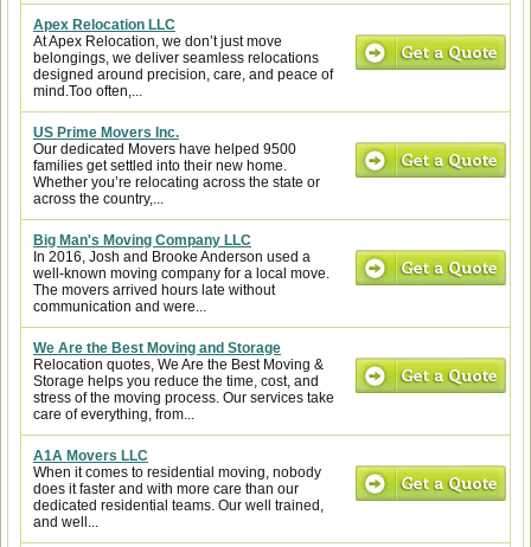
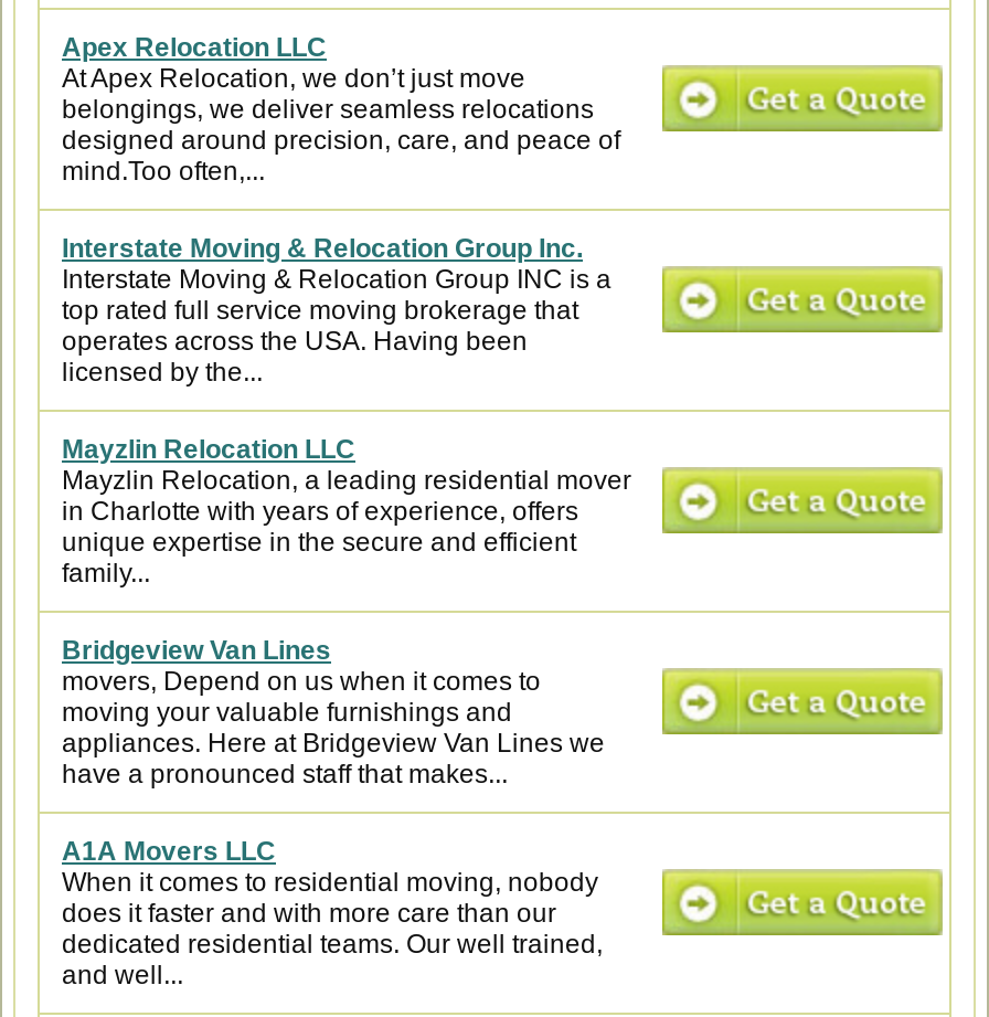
[33,124,320,207] US Prime Movers Inc. | Our dedicated Movers have helped 9500 | families get settled into their new home. | Whether you’re relocating across the state or | across the country,... -> [62,233,612,388] Interstate Moving & Relocation Group Inc. | Interstate Moving & Relocation Group INC is a | top rated full service moving brokerage that | operates across the USA. Having been | licensed by the...
[33,232,330,315] Big Man's Moving Company LLC | In 2016, Josh and Brooke Anderson used a | well-known moving company for a local move. | The movers arrived hours late without | communication and were... -> [62,434,631,589] Mayzlin Relocation LLC | Mayzlin Relocation, a leading residential mover | in Charlotte with years of experience, offers | unique expertise in the secure and efficient | family...
[33,340,334,423] We Are the Best Moving and Storage | Relocation quotes, We Are the Best Moving & | Storage helps you reduce the time, cost, and | stress of the moving process. Our services take | care of everything, from... -> [62,635,605,790] Bridgeview Van Lines | movers, Depend on us when it comes to | moving your valuable furnishings and | appliances. Here at Bridgeview Van Lines we | have a pronounced staff that makes...

